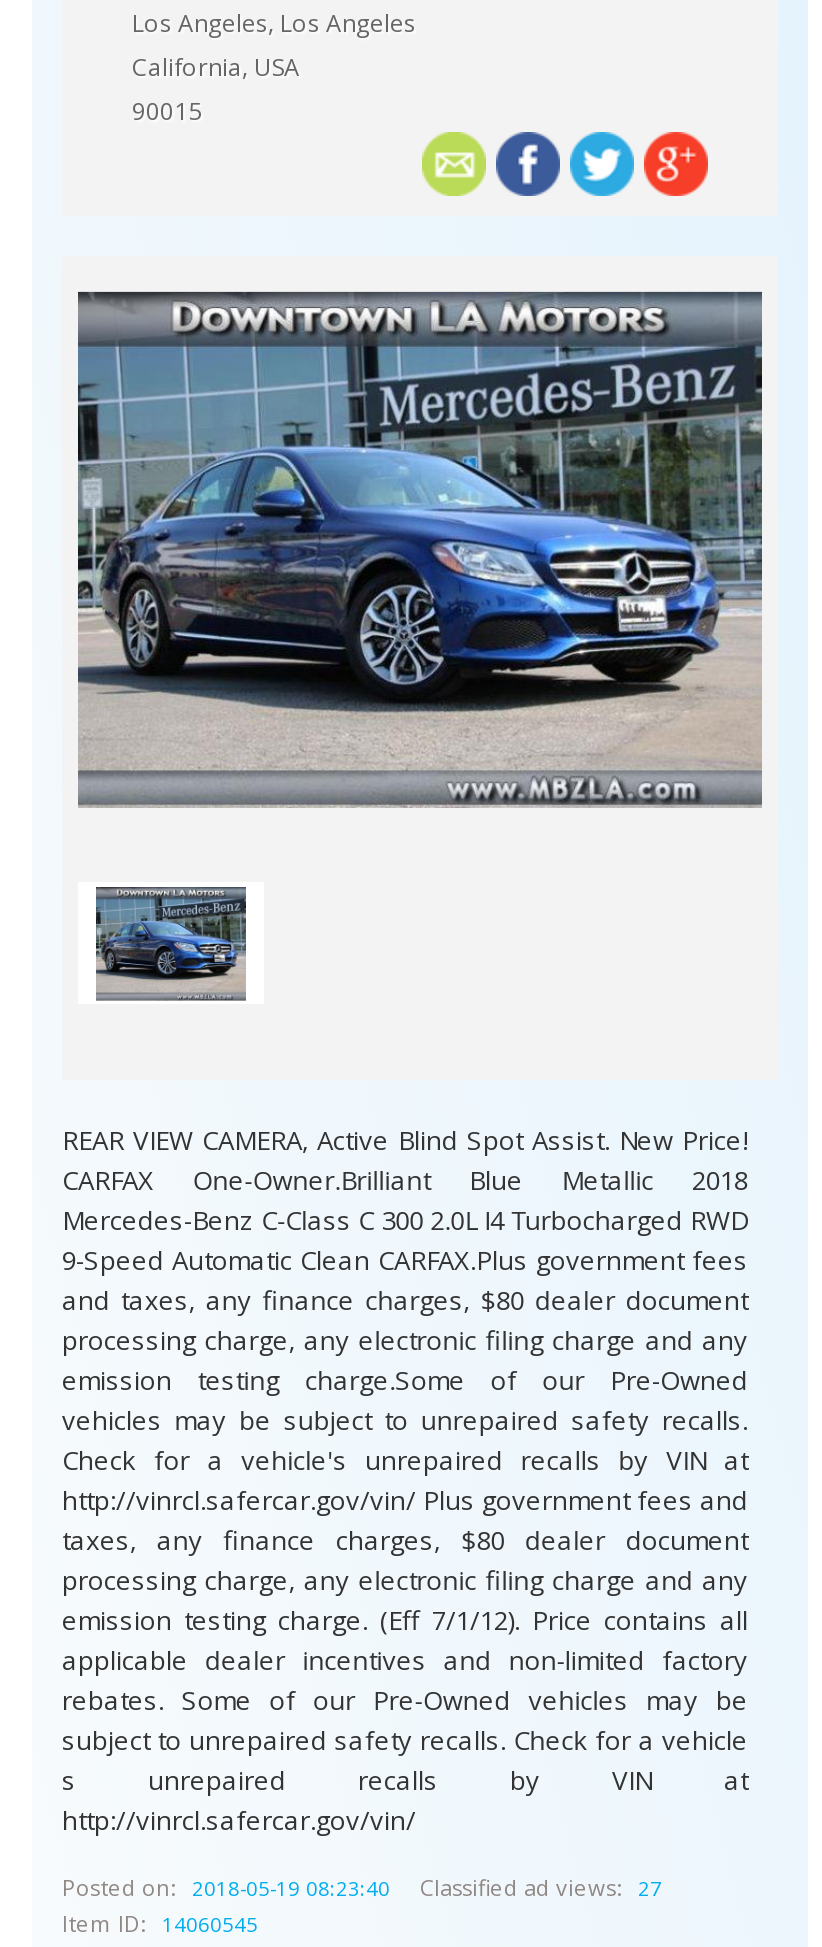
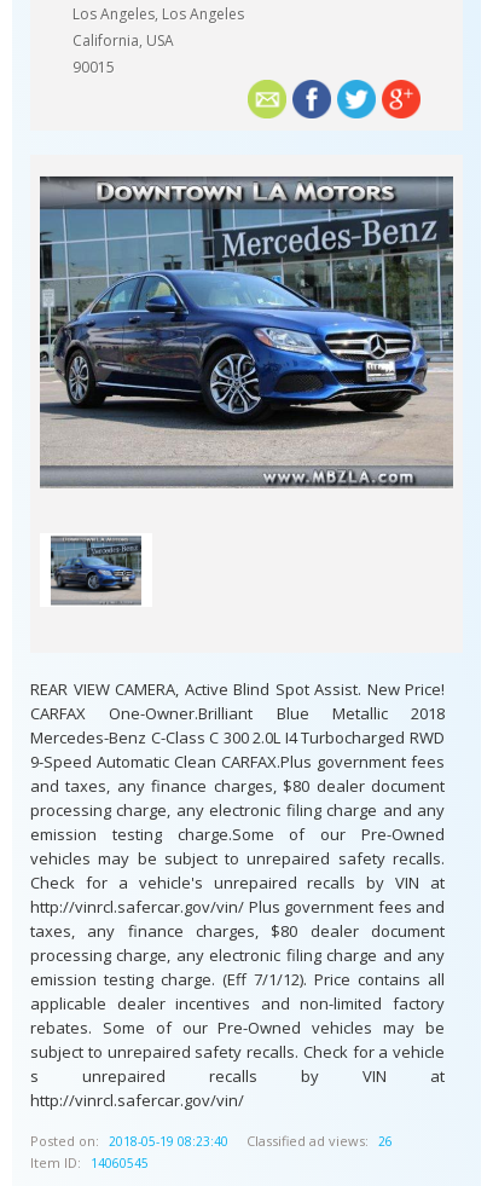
[420,1872,662,1902] Classified ad views: 27 -> [246,1132,393,1150] Classified ad views: 26

